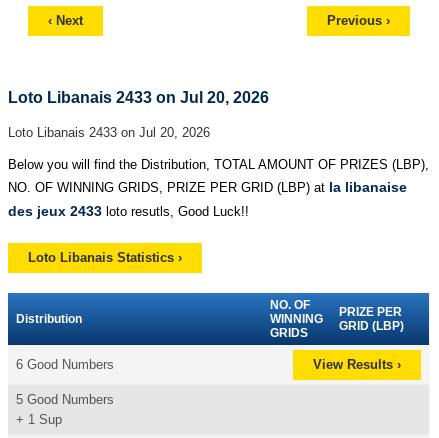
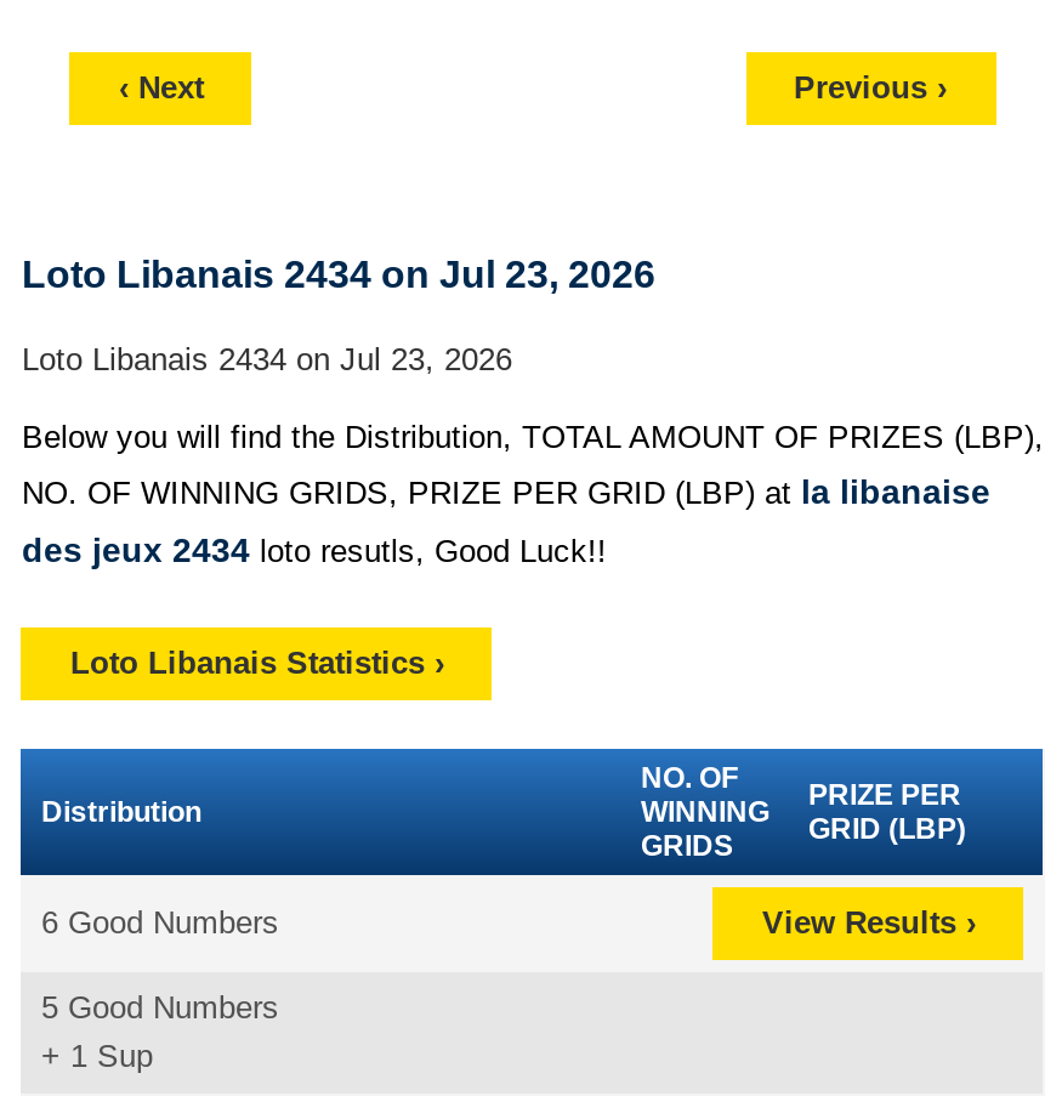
[8,89,269,106] Loto Libanais 2433 on Jul 20, 2026 -> [22,253,655,294] Loto Libanais 2434 on Jul 23, 2026
[8,125,210,140] Loto Libanais 2433 on Jul 20, 2026 -> [22,340,512,376] Loto Libanais 2434 on Jul 23, 2026
[8,203,249,219] des jeux 2433 loto resutls, Good Luck!! -> [22,531,607,570] des jeux 2434 loto resutls, Good Luck!!

